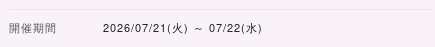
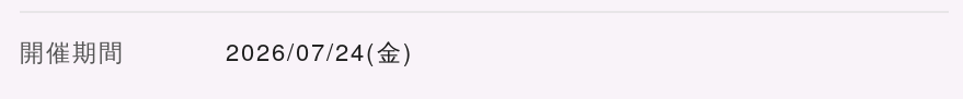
[103,19,263,35] 2026/07/21(火) ～ 07/22(水) -> [226,34,414,69] 2026/07/24(金)

